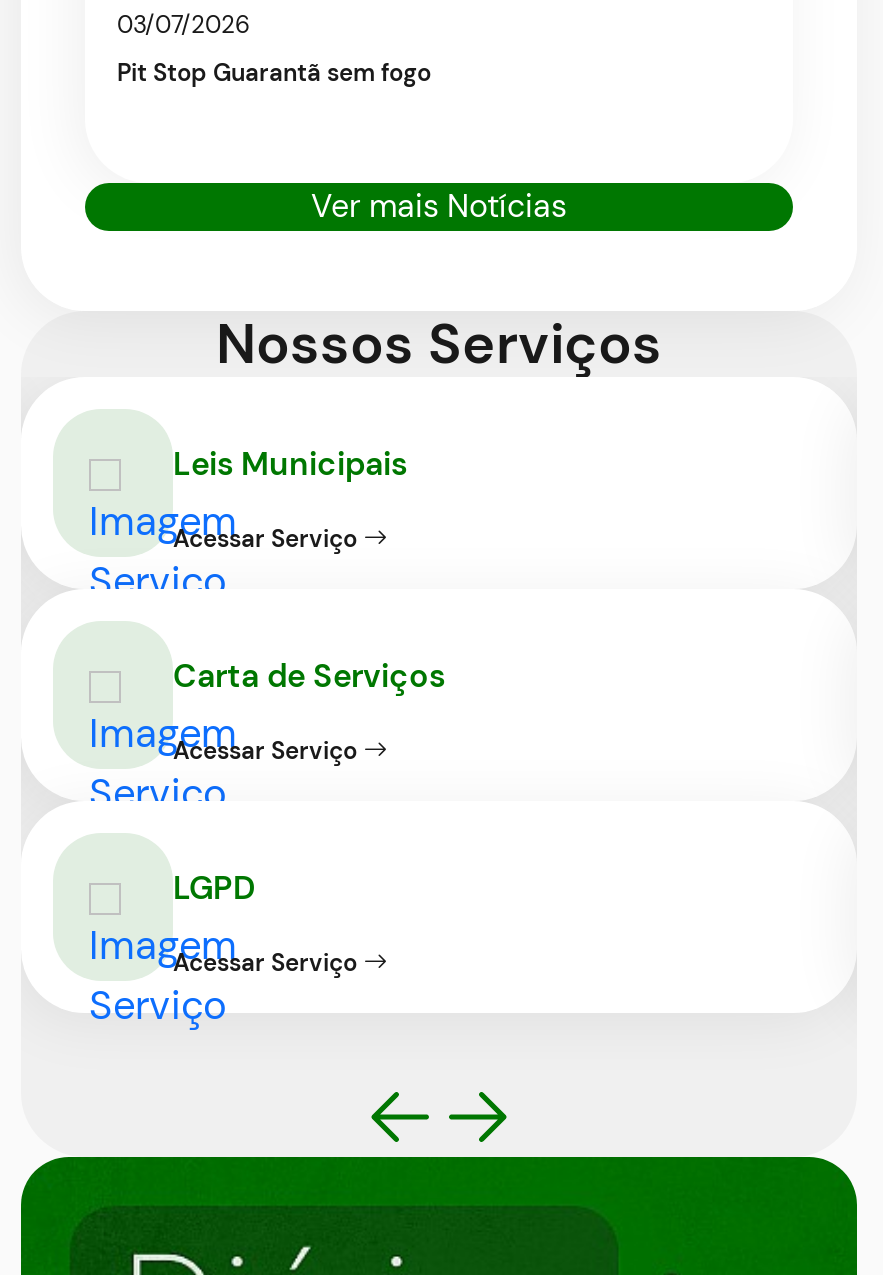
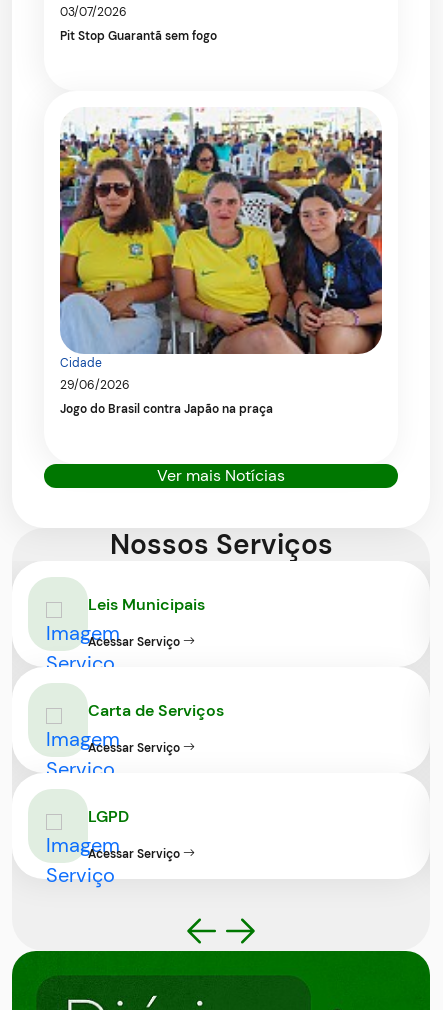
none -> [59,107,383,417] [image] | Cidade | 29/06/2026 | Jogo do Brasil contra Japão na praça

